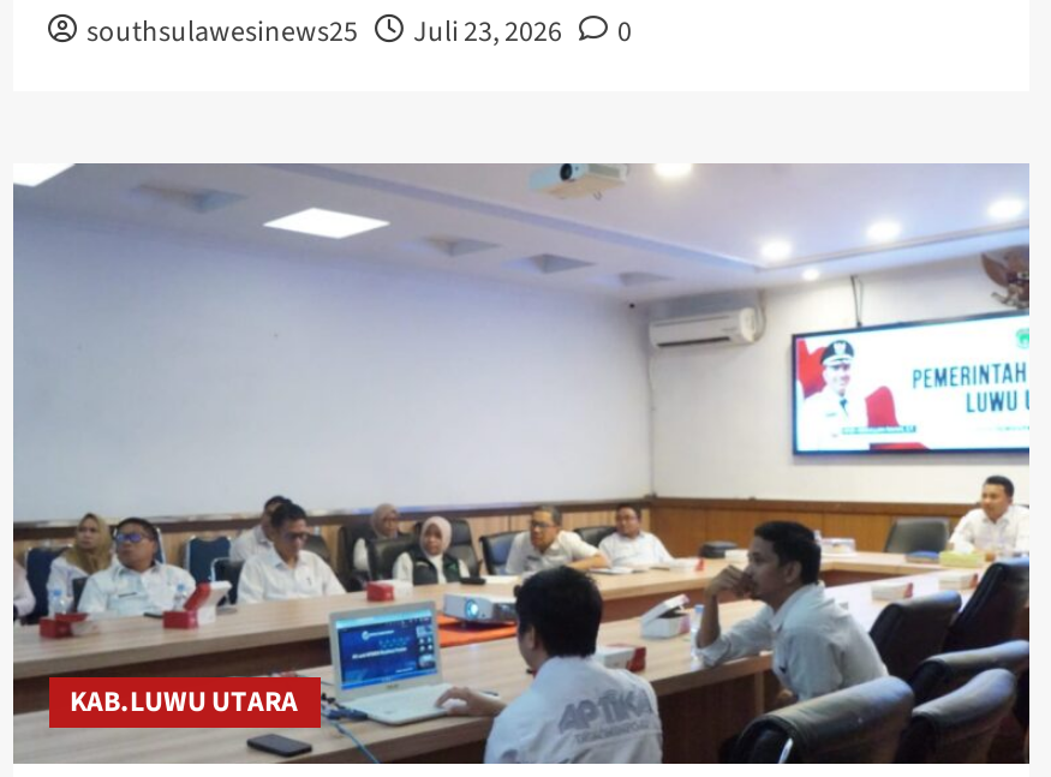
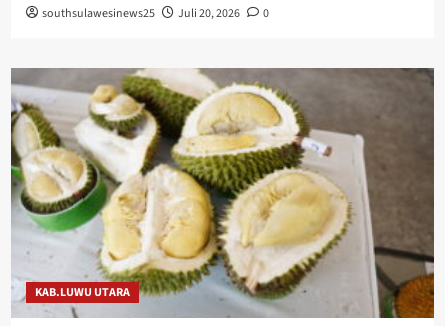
[86,12,632,52] southsulawesinews25 Juli 23, 2026 0 -> [41,5,268,22] southsulawesinews25 Juli 20, 2026 0
[11,163,1032,766] [image] -> [10,67,435,319] [image]

